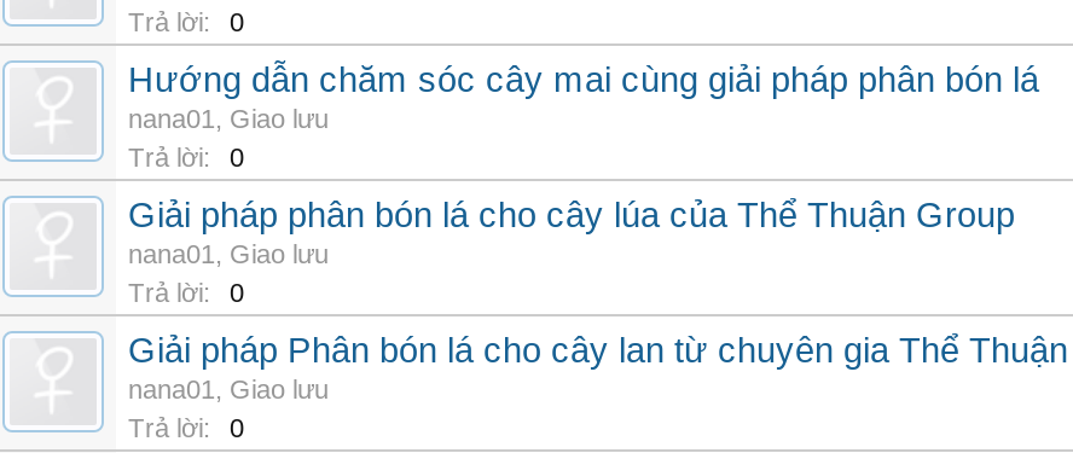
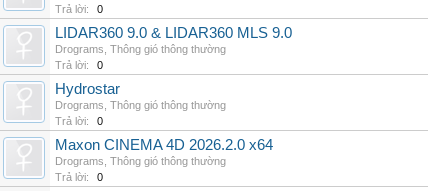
[128,60,1039,133] Hướng dẫn chăm sóc cây mai cùng giải pháp phân bón lá | nana01, Giao lưu -> [55,25,292,55] LIDAR360 9.0 & LIDAR360 MLS 9.0 | Drograms, Thông gió thông thường
[128,196,1015,268] Giải pháp phân bón lá cho cây lúa của Thể Thuận Group | nana01, Giao lưu -> [55,81,226,111] Hydrostar | Drograms, Thông gió thông thường
[128,331,1068,403] Giải pháp Phân bón lá cho cây lan từ chuyên gia Thể Thuận | nana01, Giao lưu -> [55,137,273,167] Maxon CINEMA 4D 2026.2.0 x64 | Drograms, Thông gió thông thường

